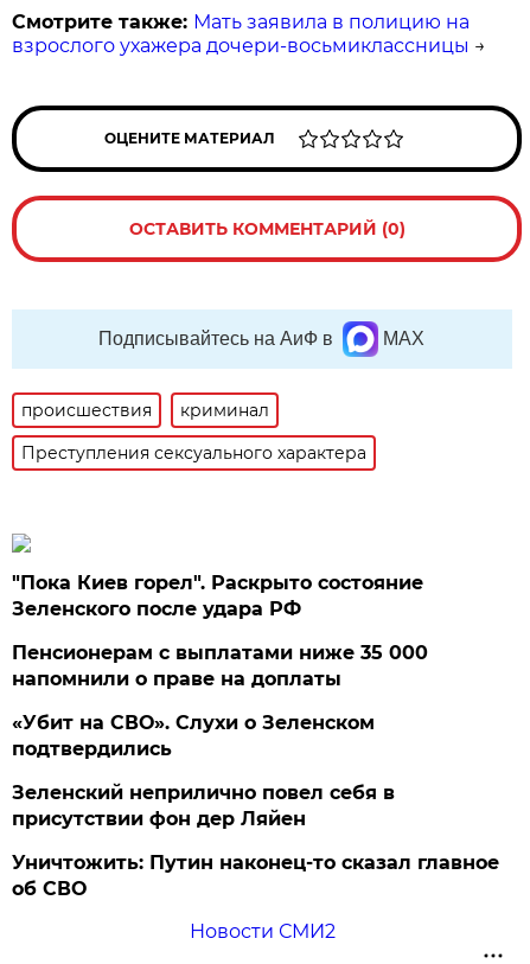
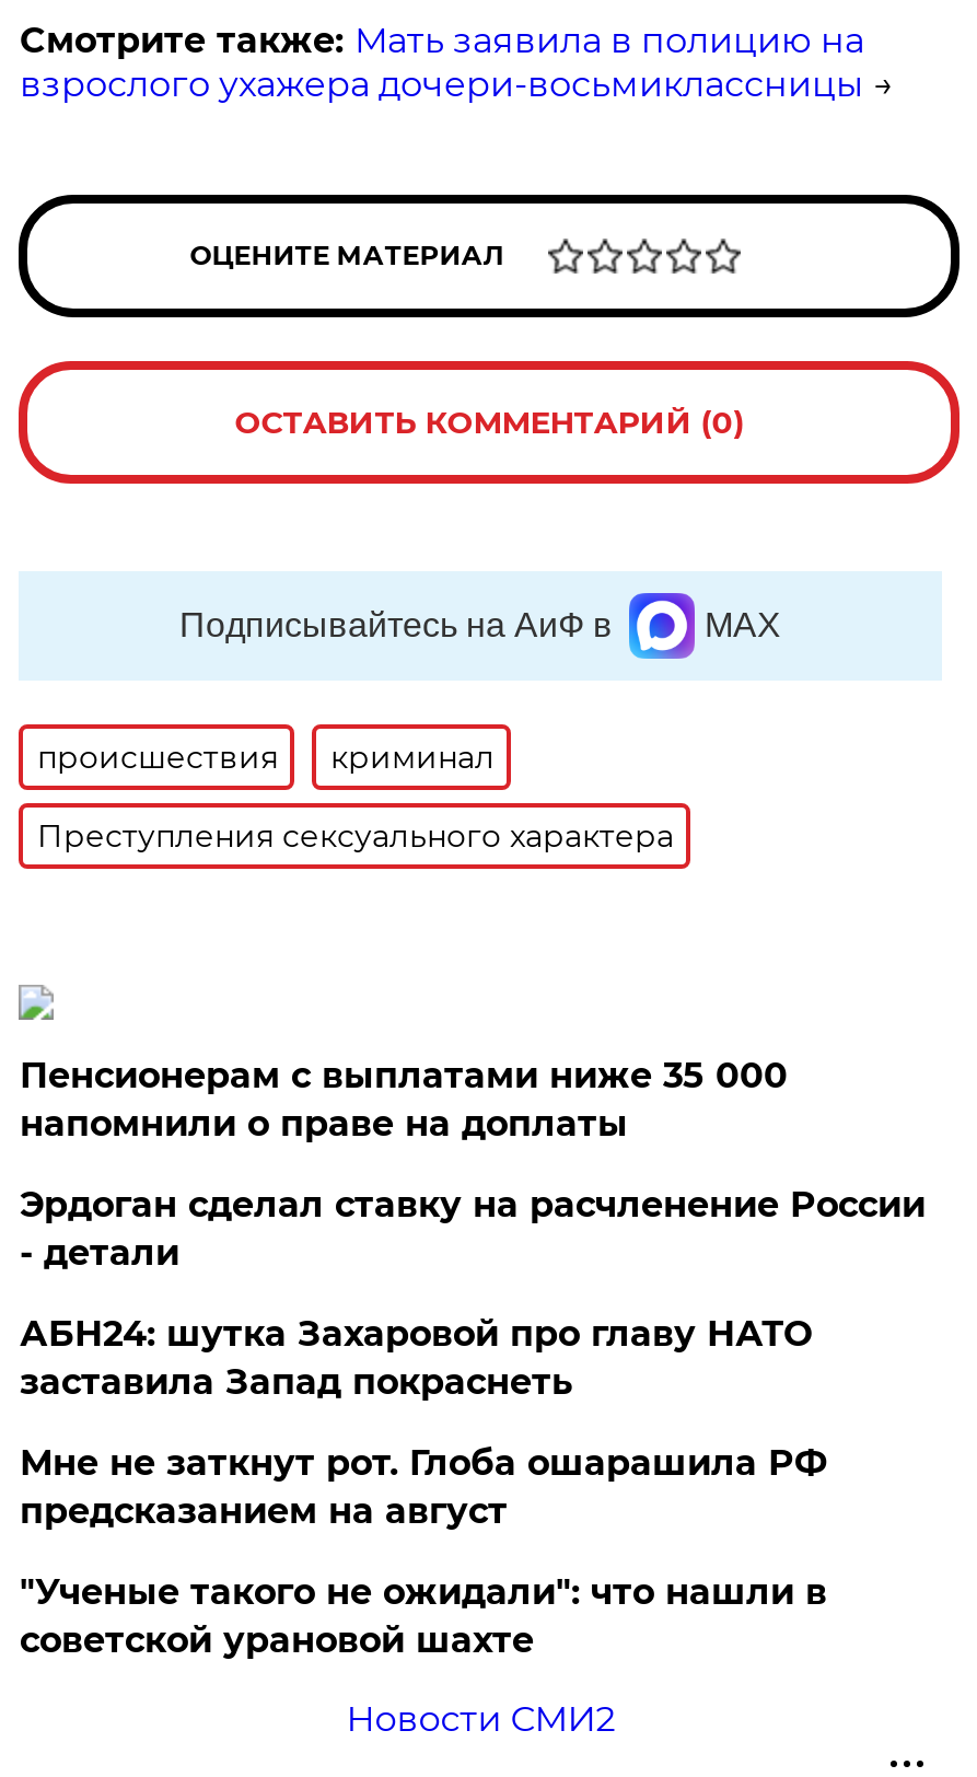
[12,571,424,620] "Пока Киев горел". Раскрыто состояние | Зеленского после удара РФ -> none
moved [12,641,429,690] -> [19,1054,788,1144]: Пенсионерам с выплатами ниже 35 000 | напомнили о праве на доплаты
[12,711,500,899] «Убит на СВО». Слухи о Зеленском | подтвердились | Зеленский неприлично повел cебя в | присутствии фон дер Ляйен | Уничтожить: Путин наконец-то сказал главное | об СВО -> [19,1183,925,1660] Эрдоган сделал ставку на расчленение России | - детали | АБН24: шутка Захаровой про главу НАТО | заставила Запад покраснеть | Мне не заткнут рот. Глоба ошарашила РФ | предсказанием на август | "Ученые такого не ожидали": что нашли в | советской урановой шахте

